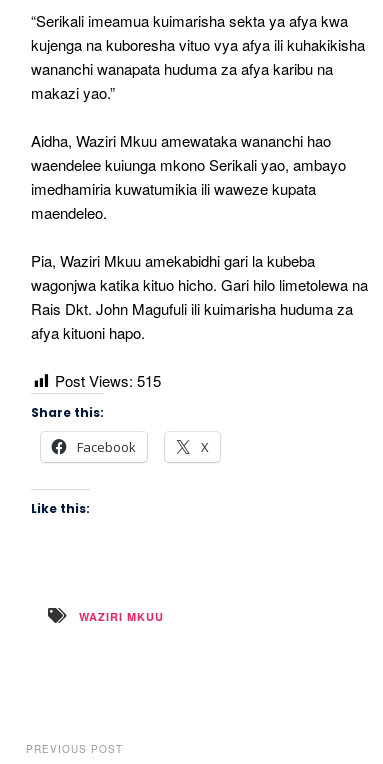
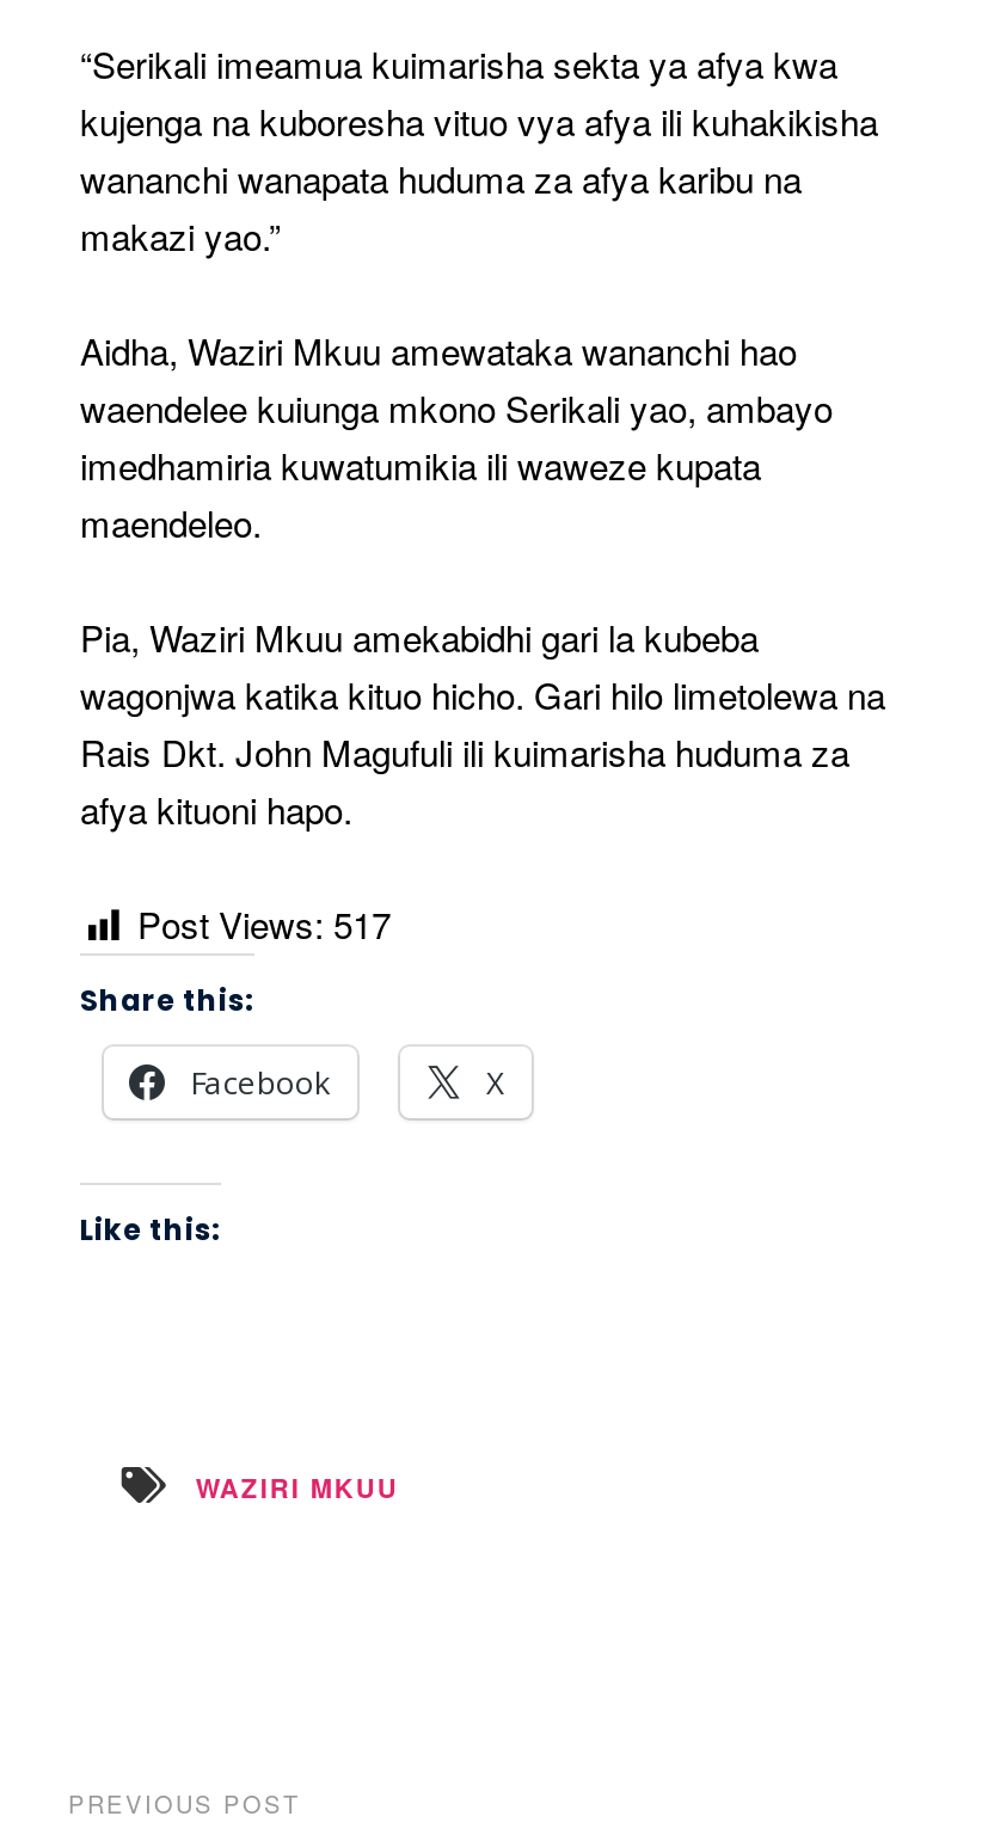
[55,370,161,391] Post Views: 515 -> [137,897,391,948] Post Views: 517

